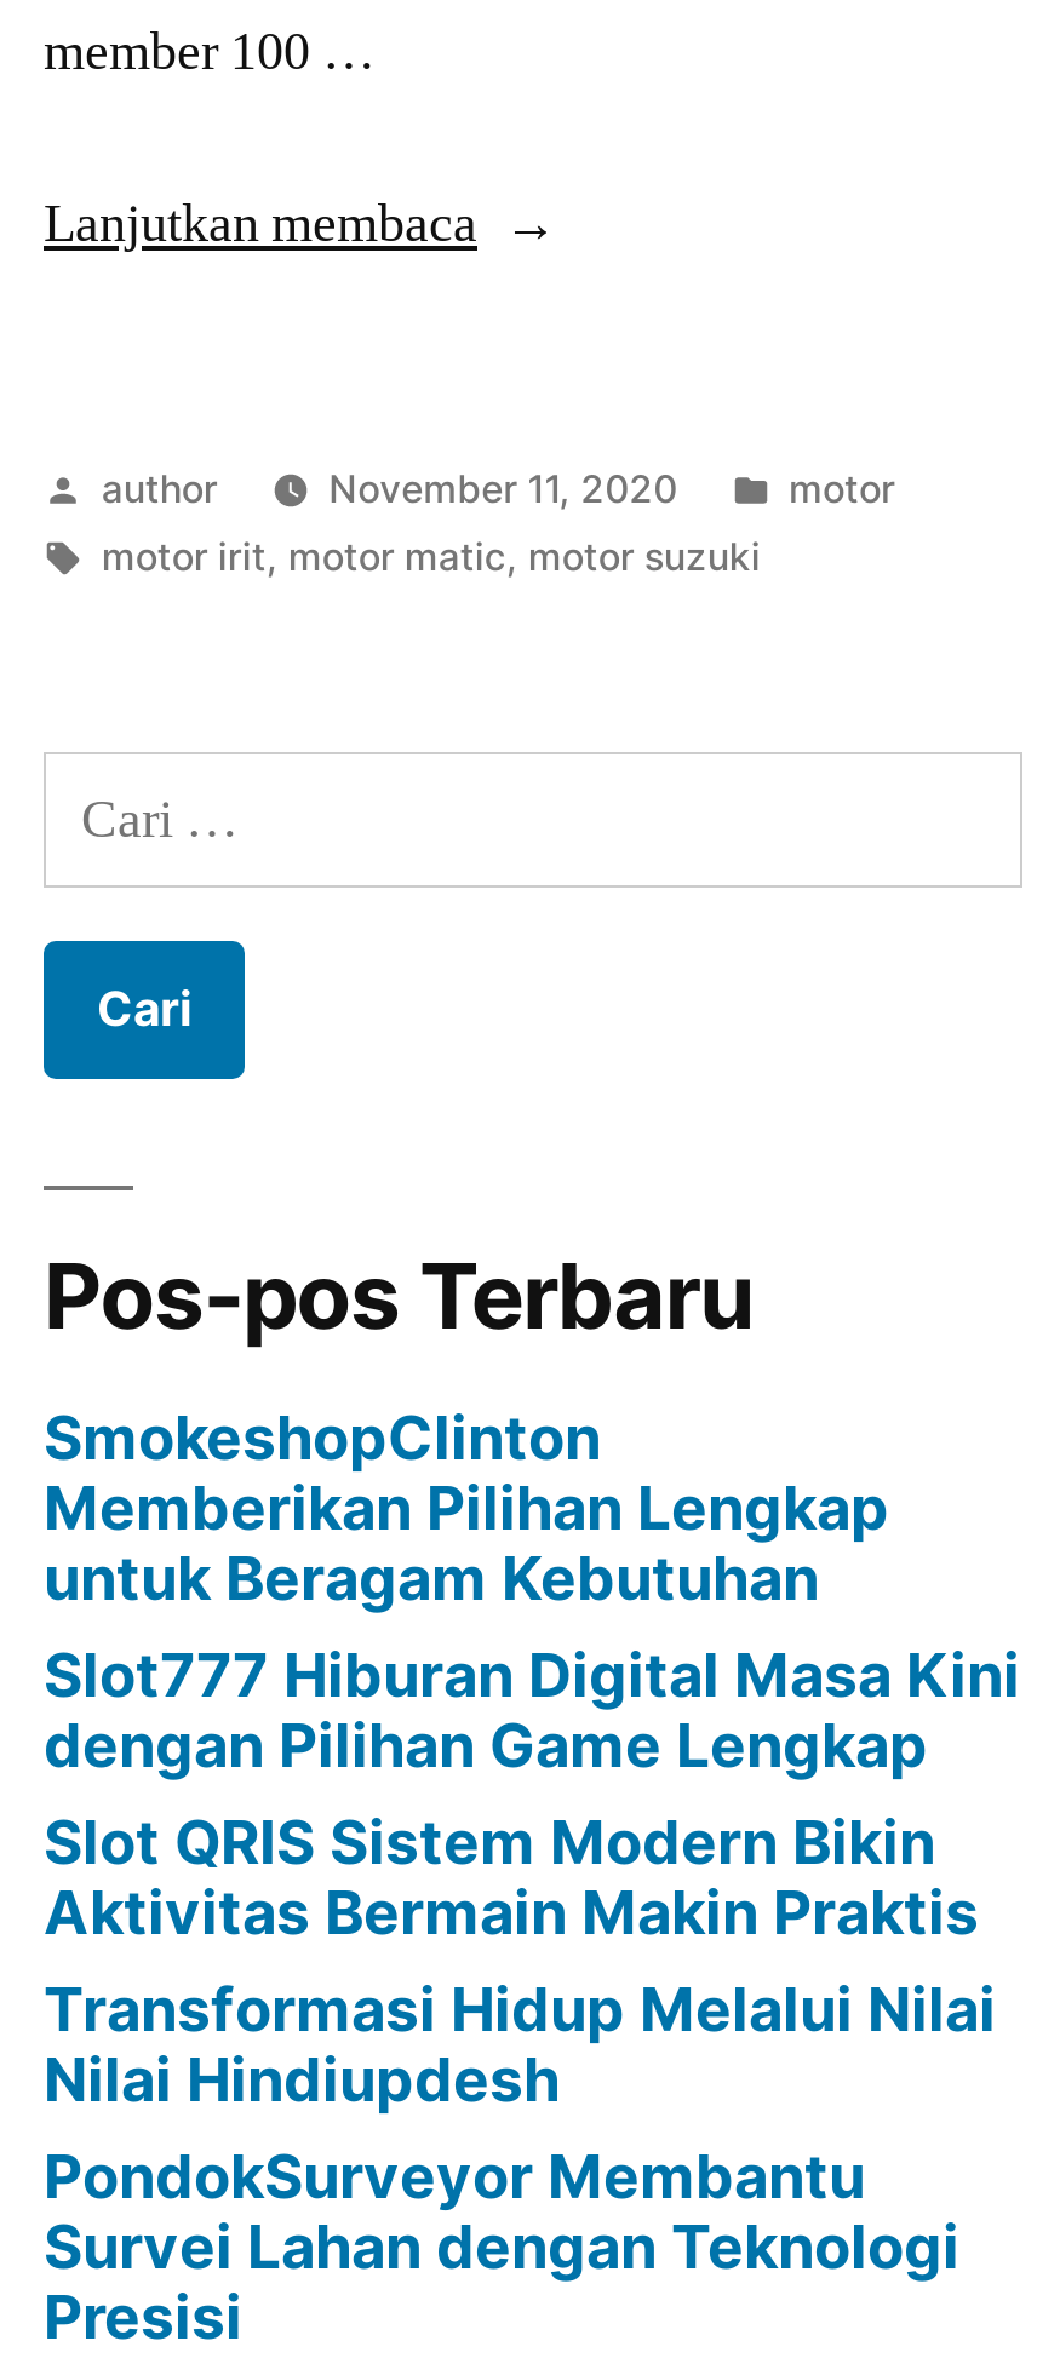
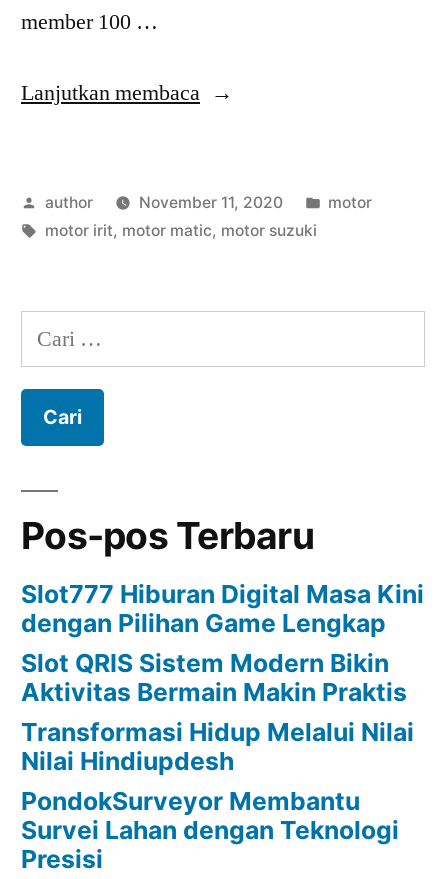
[44,1401,889,1614] SmokeshopClinton | Memberikan Pilihan Lengkap | untuk Beragam Kebutuhan -> none

